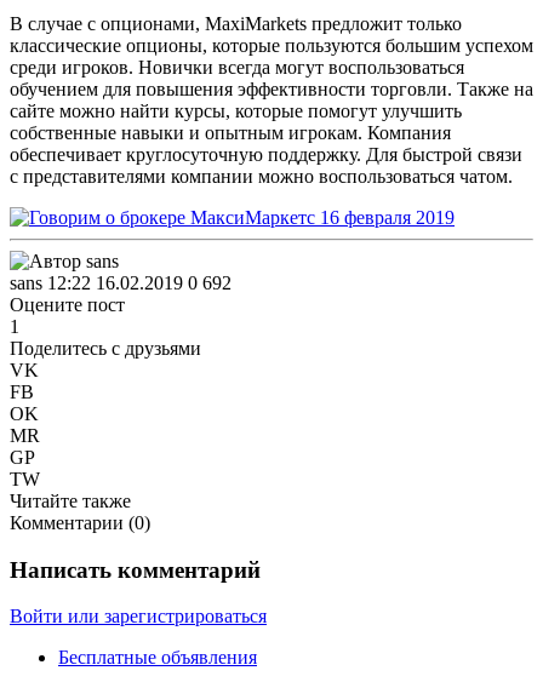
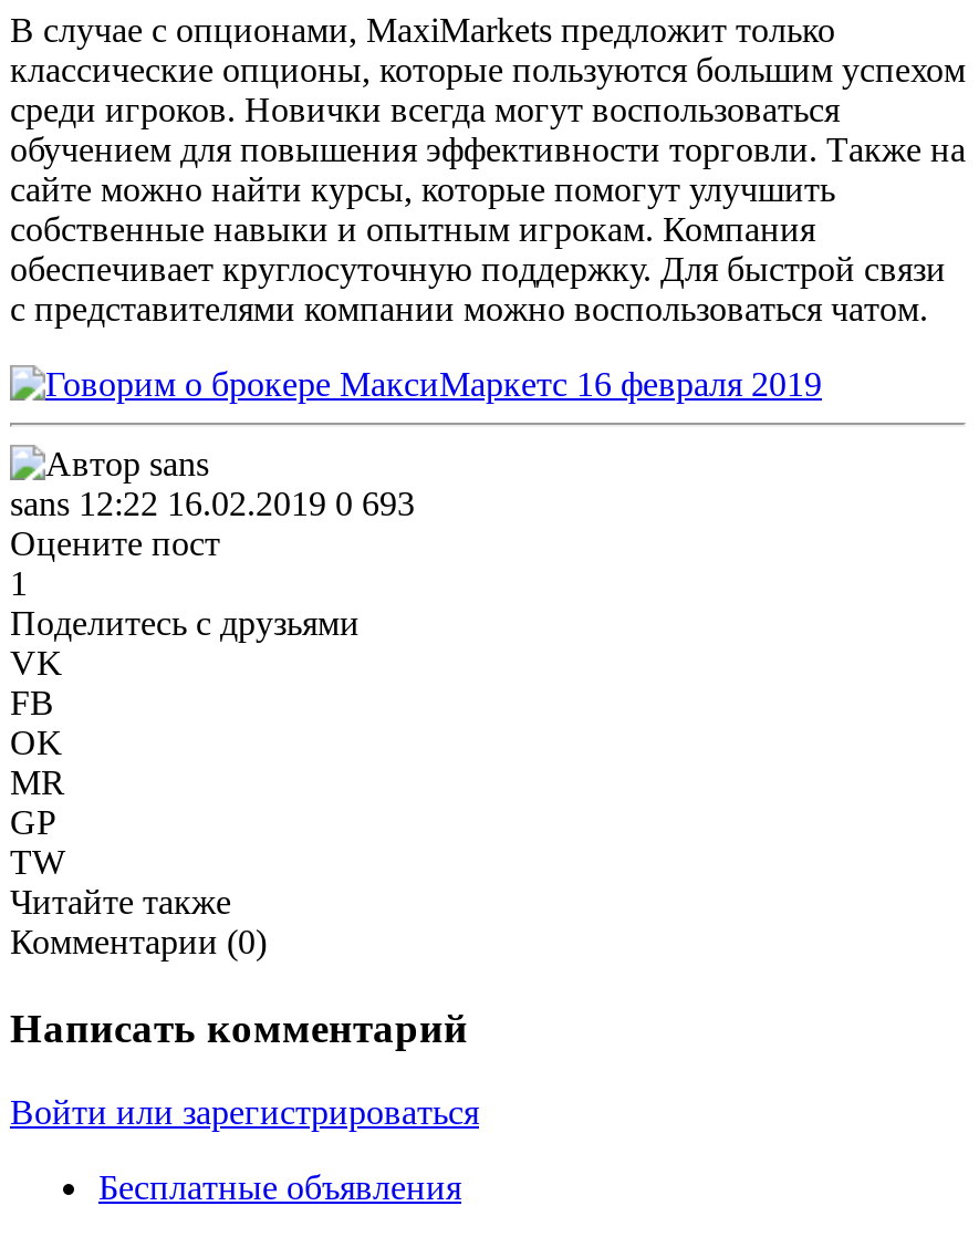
[10,272,232,293] sans 12:22 16.02.2019 0 692 -> [10,484,415,522] sans 12:22 16.02.2019 0 693

